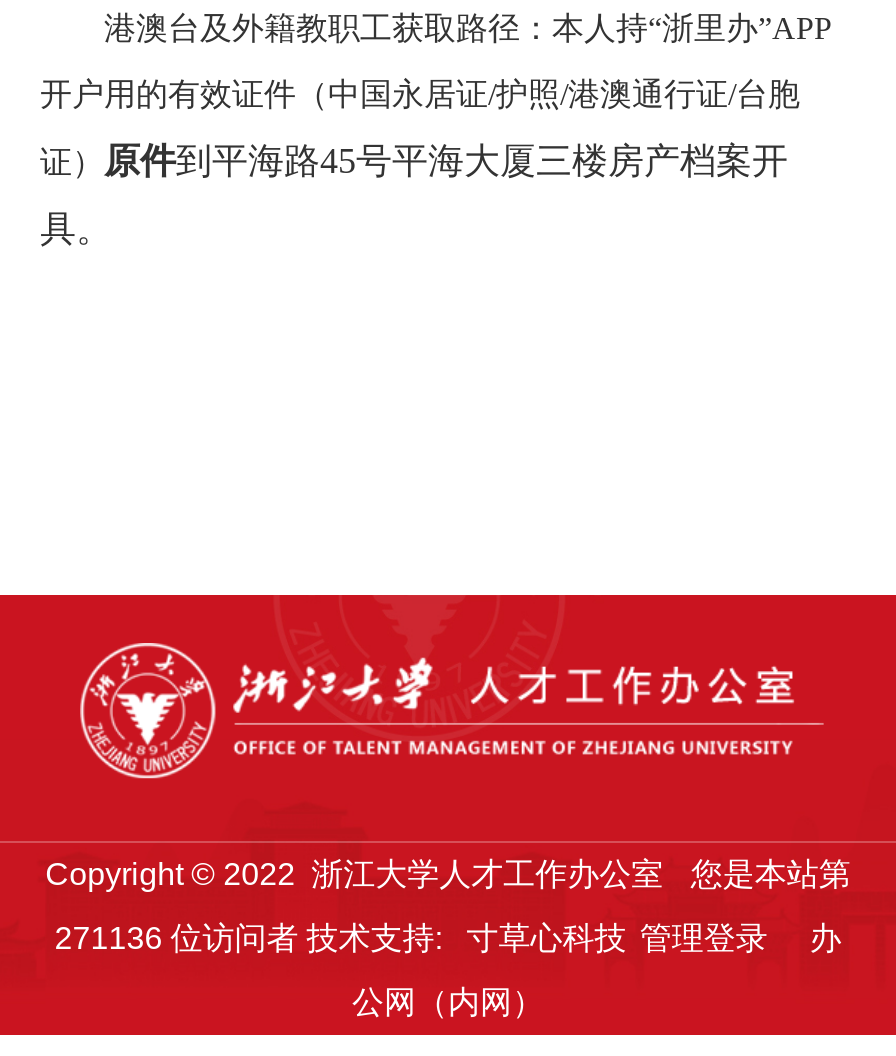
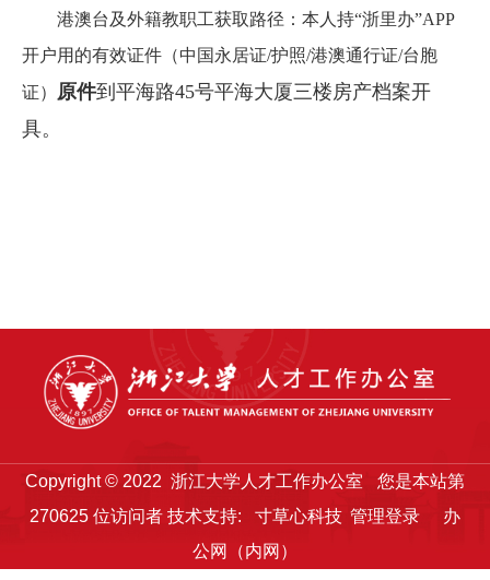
[55,922,768,956] 271136位访问者 技术支持: 寸草心科技 管理登录 -> [30,507,420,526] 270625位访问者 技术支持: 寸草心科技 管理登录

